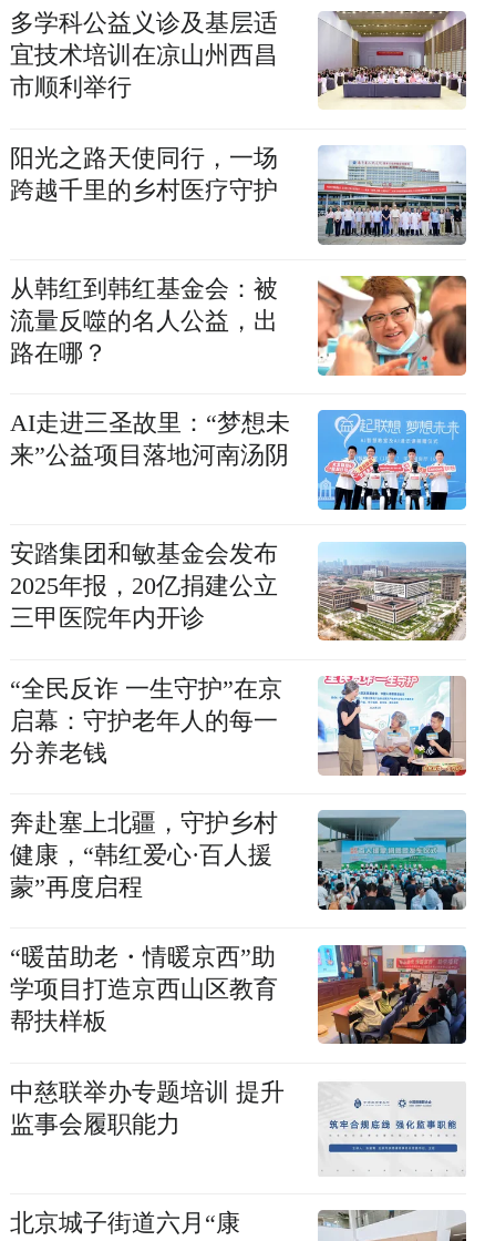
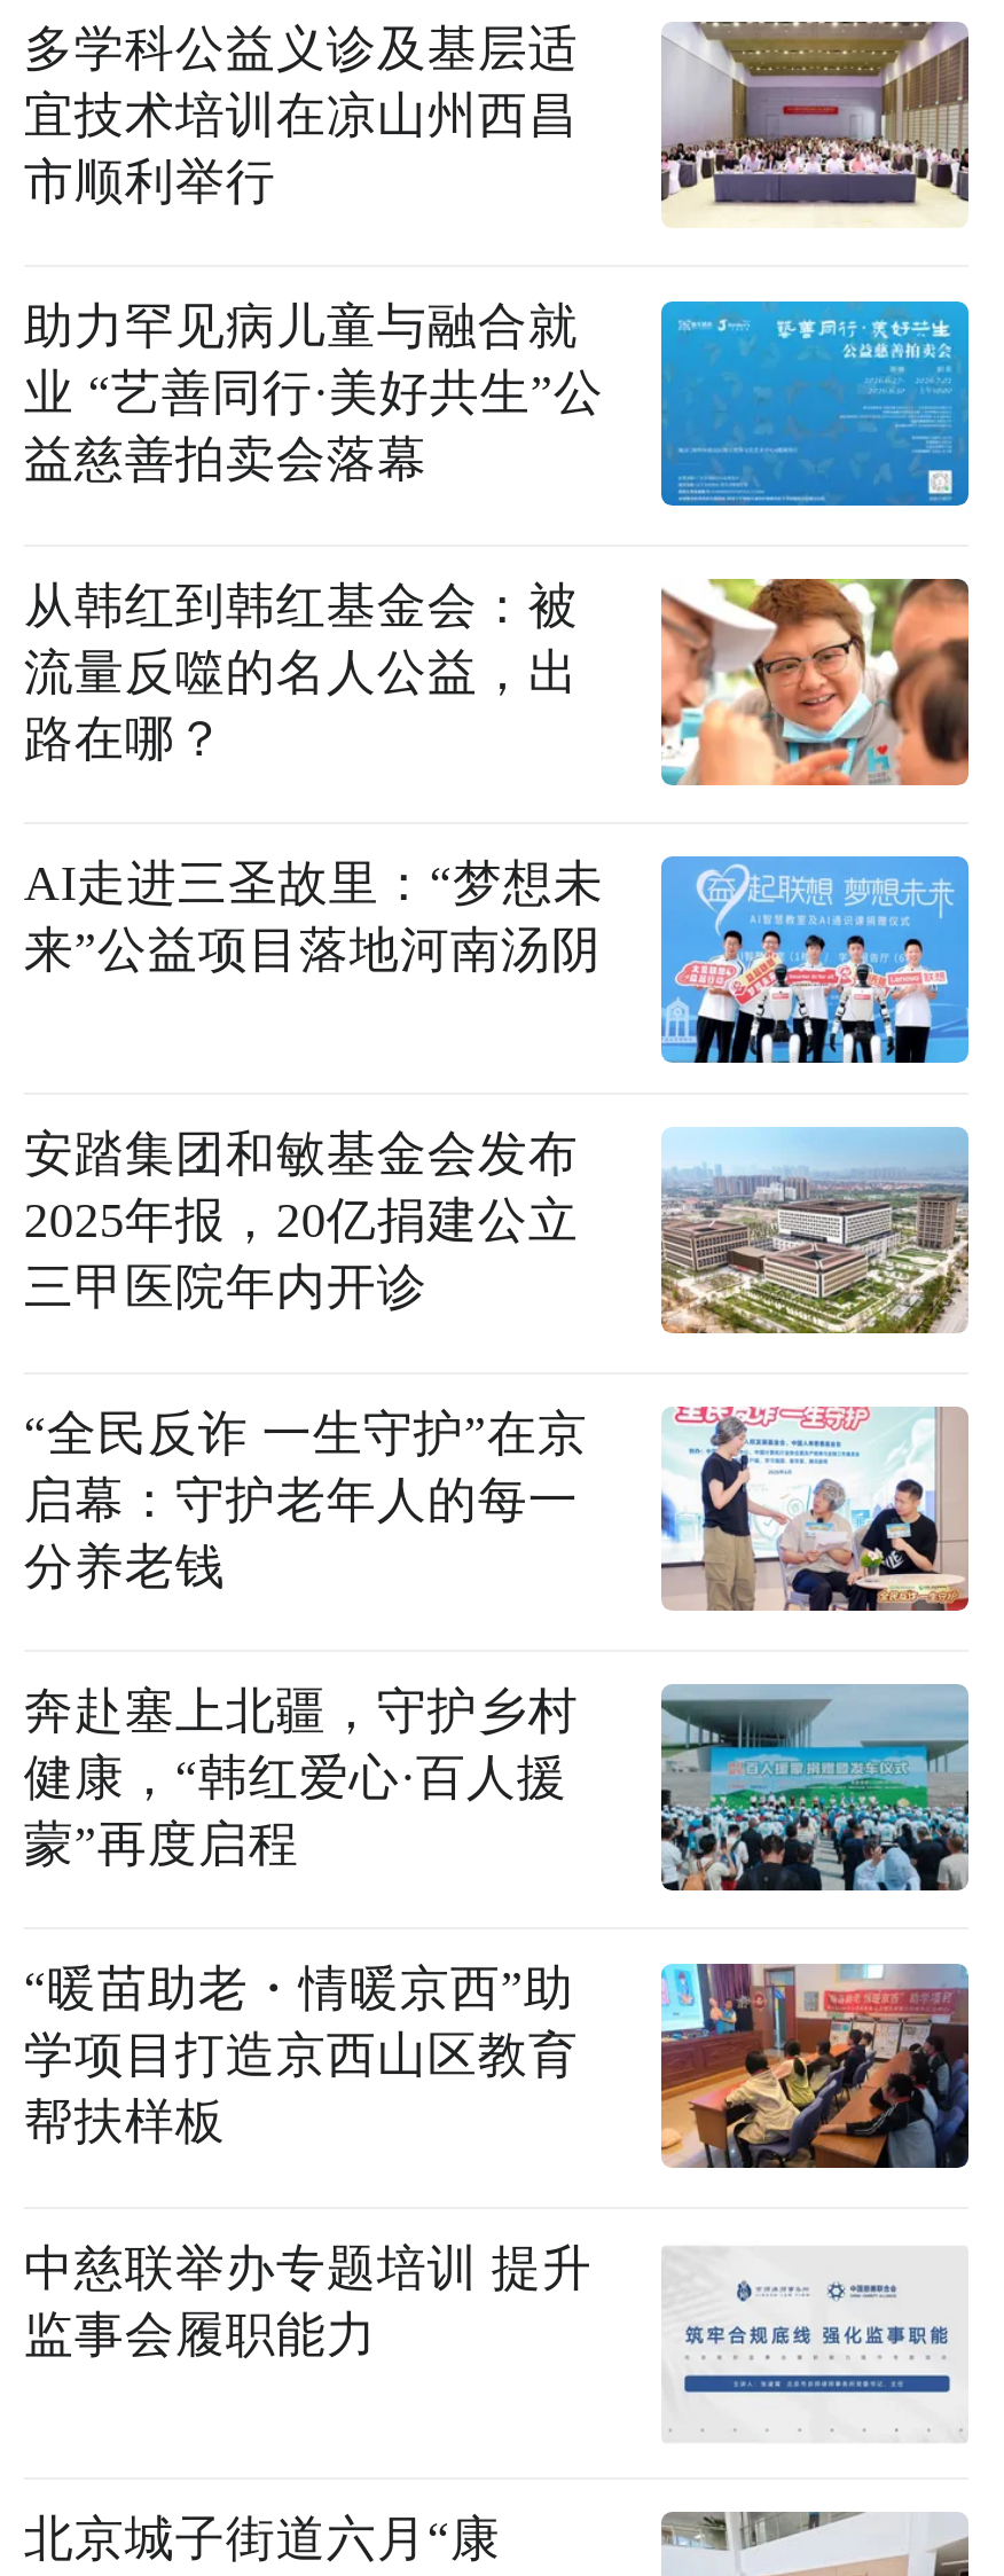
[10,145,467,245] [image] | 阳光之路天使同行，一场 | 跨越千里的乡村医疗守护 -> [24,298,971,507] [image] | 助力罕见病儿童与融合就 | 业 “艺善同行·美好共生”公 | 益慈善拍卖会落幕

